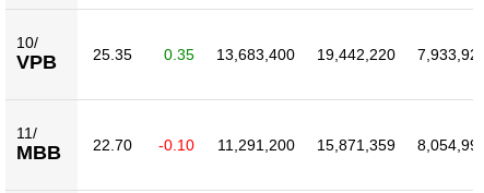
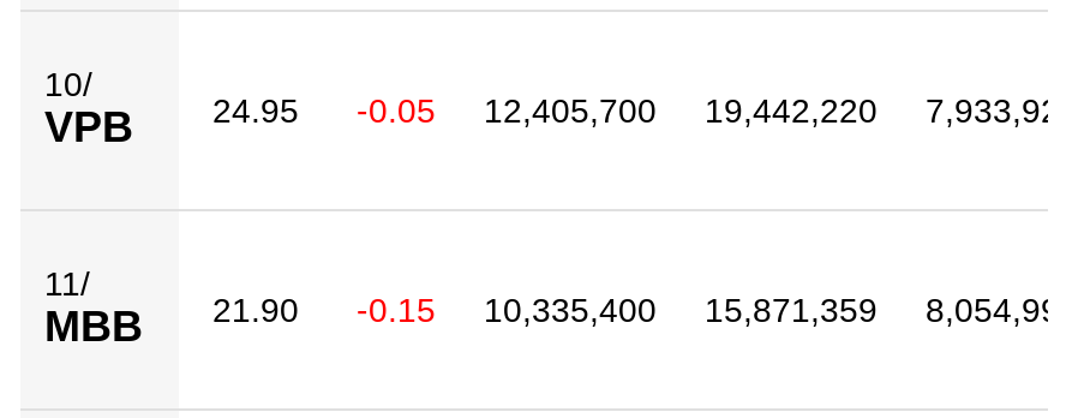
[93,46,132,63] 25.35 -> [212,92,299,130] 24.95
[164,46,194,63] 0.35 -> [357,92,436,130] -0.05
[216,46,295,63] 13,683,400 -> [484,92,657,130] 12,405,700
[93,137,132,154] 22.70 -> [212,291,299,330] 21.90
[158,137,194,154] -0.10 -> [357,291,436,330] -0.15
[217,137,295,154] 11,291,200 -> [484,291,657,330] 10,335,400

